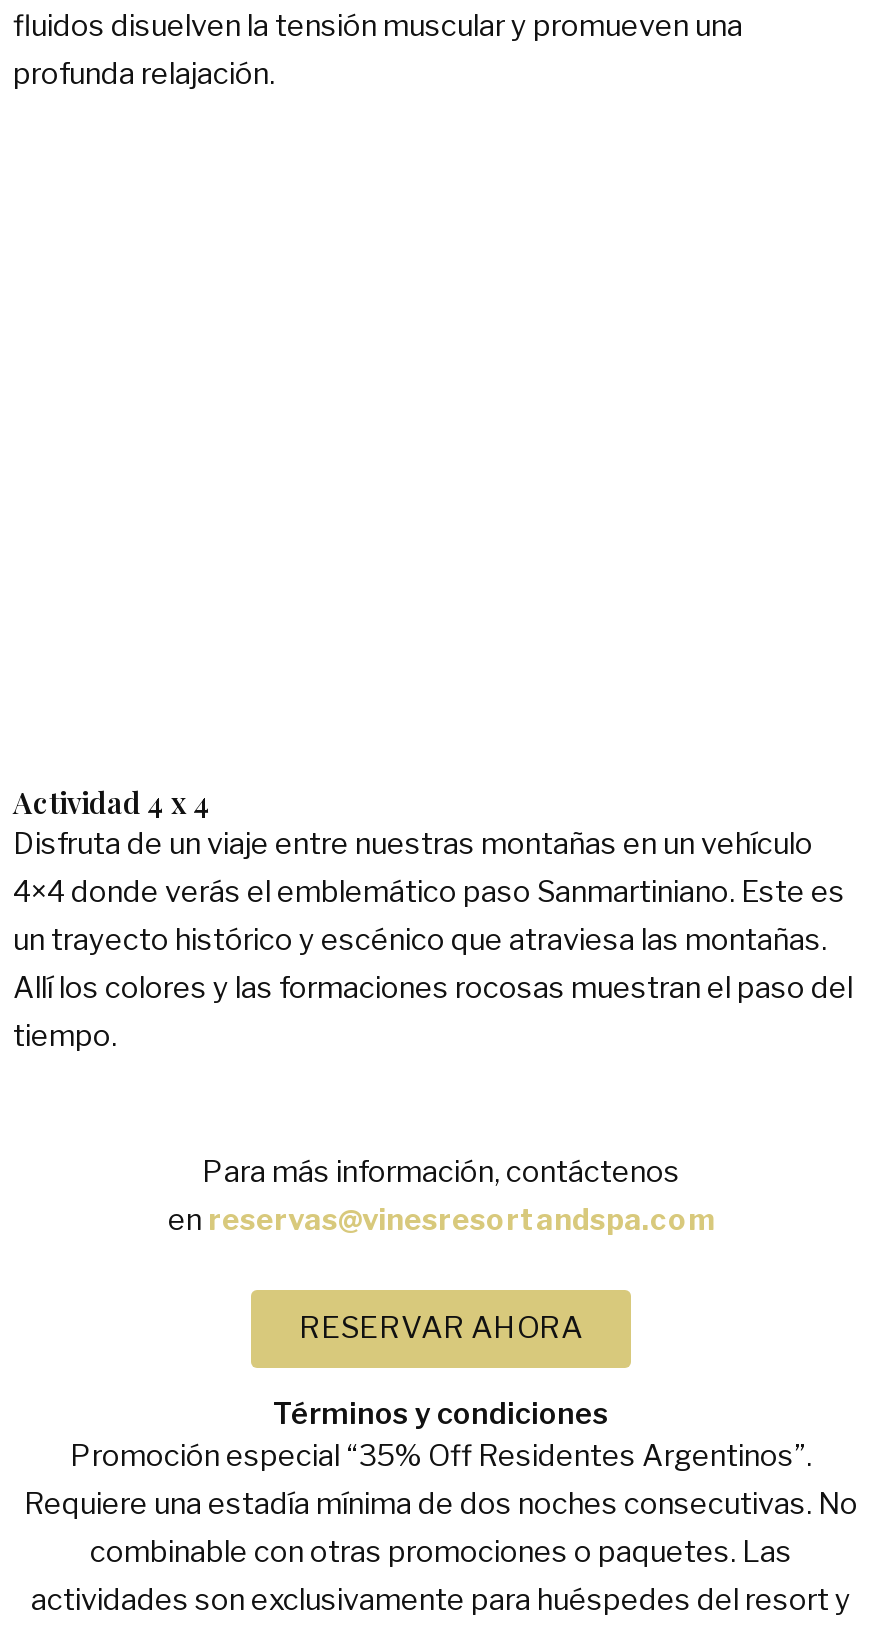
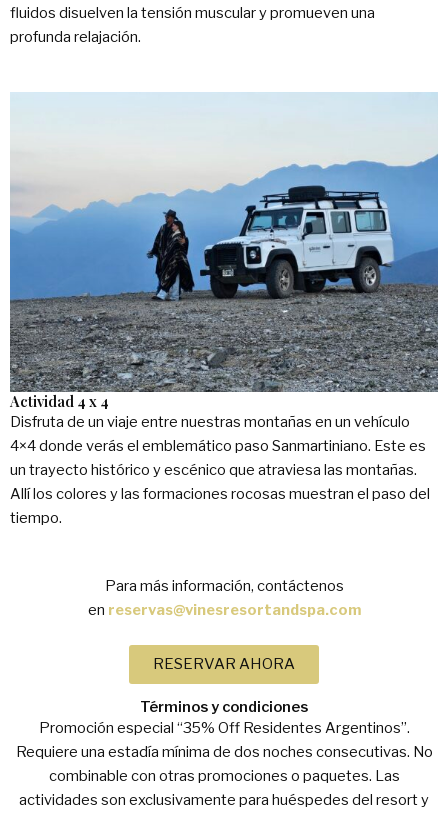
none -> [9,92,439,393] [image]

